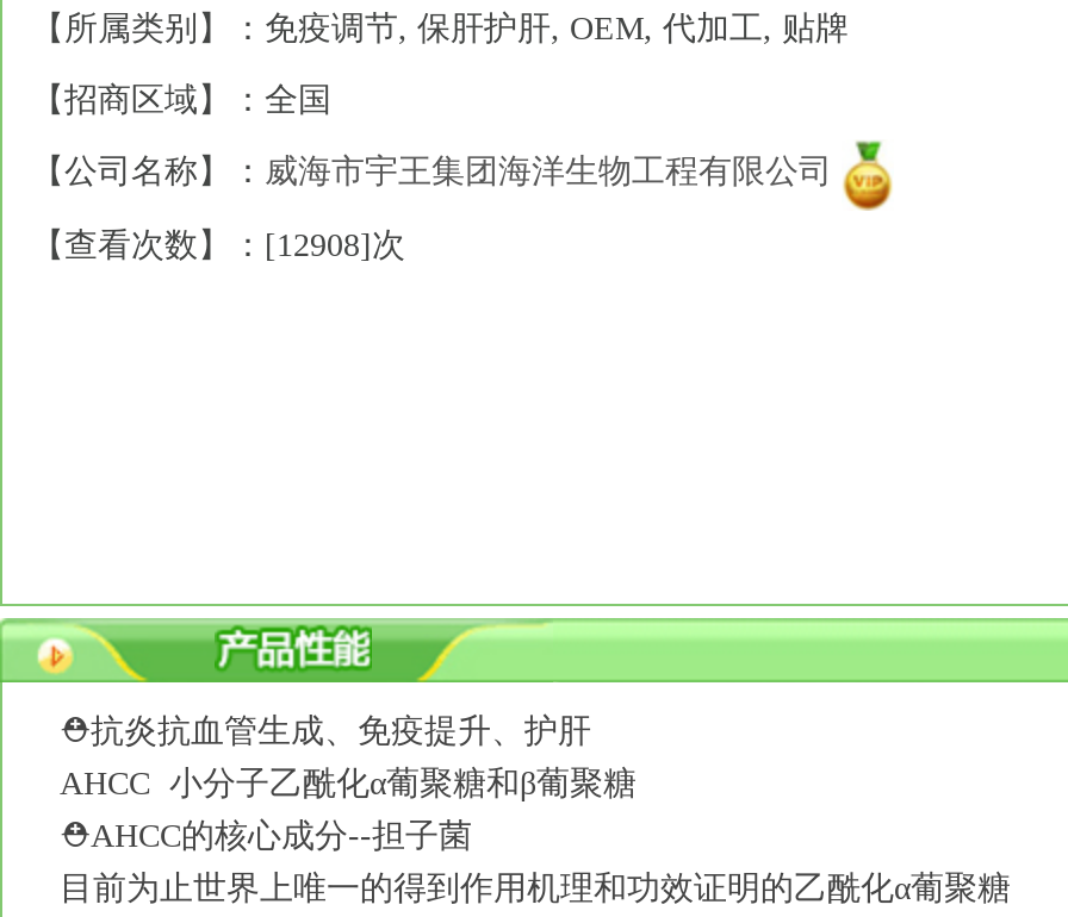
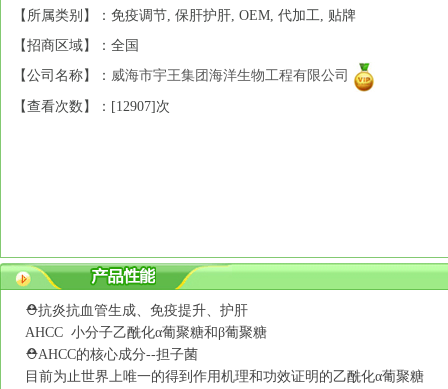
[31,227,405,263] 【查看次数】：[12908]次 -> [13,99,170,114] 【查看次数】：[12907]次

